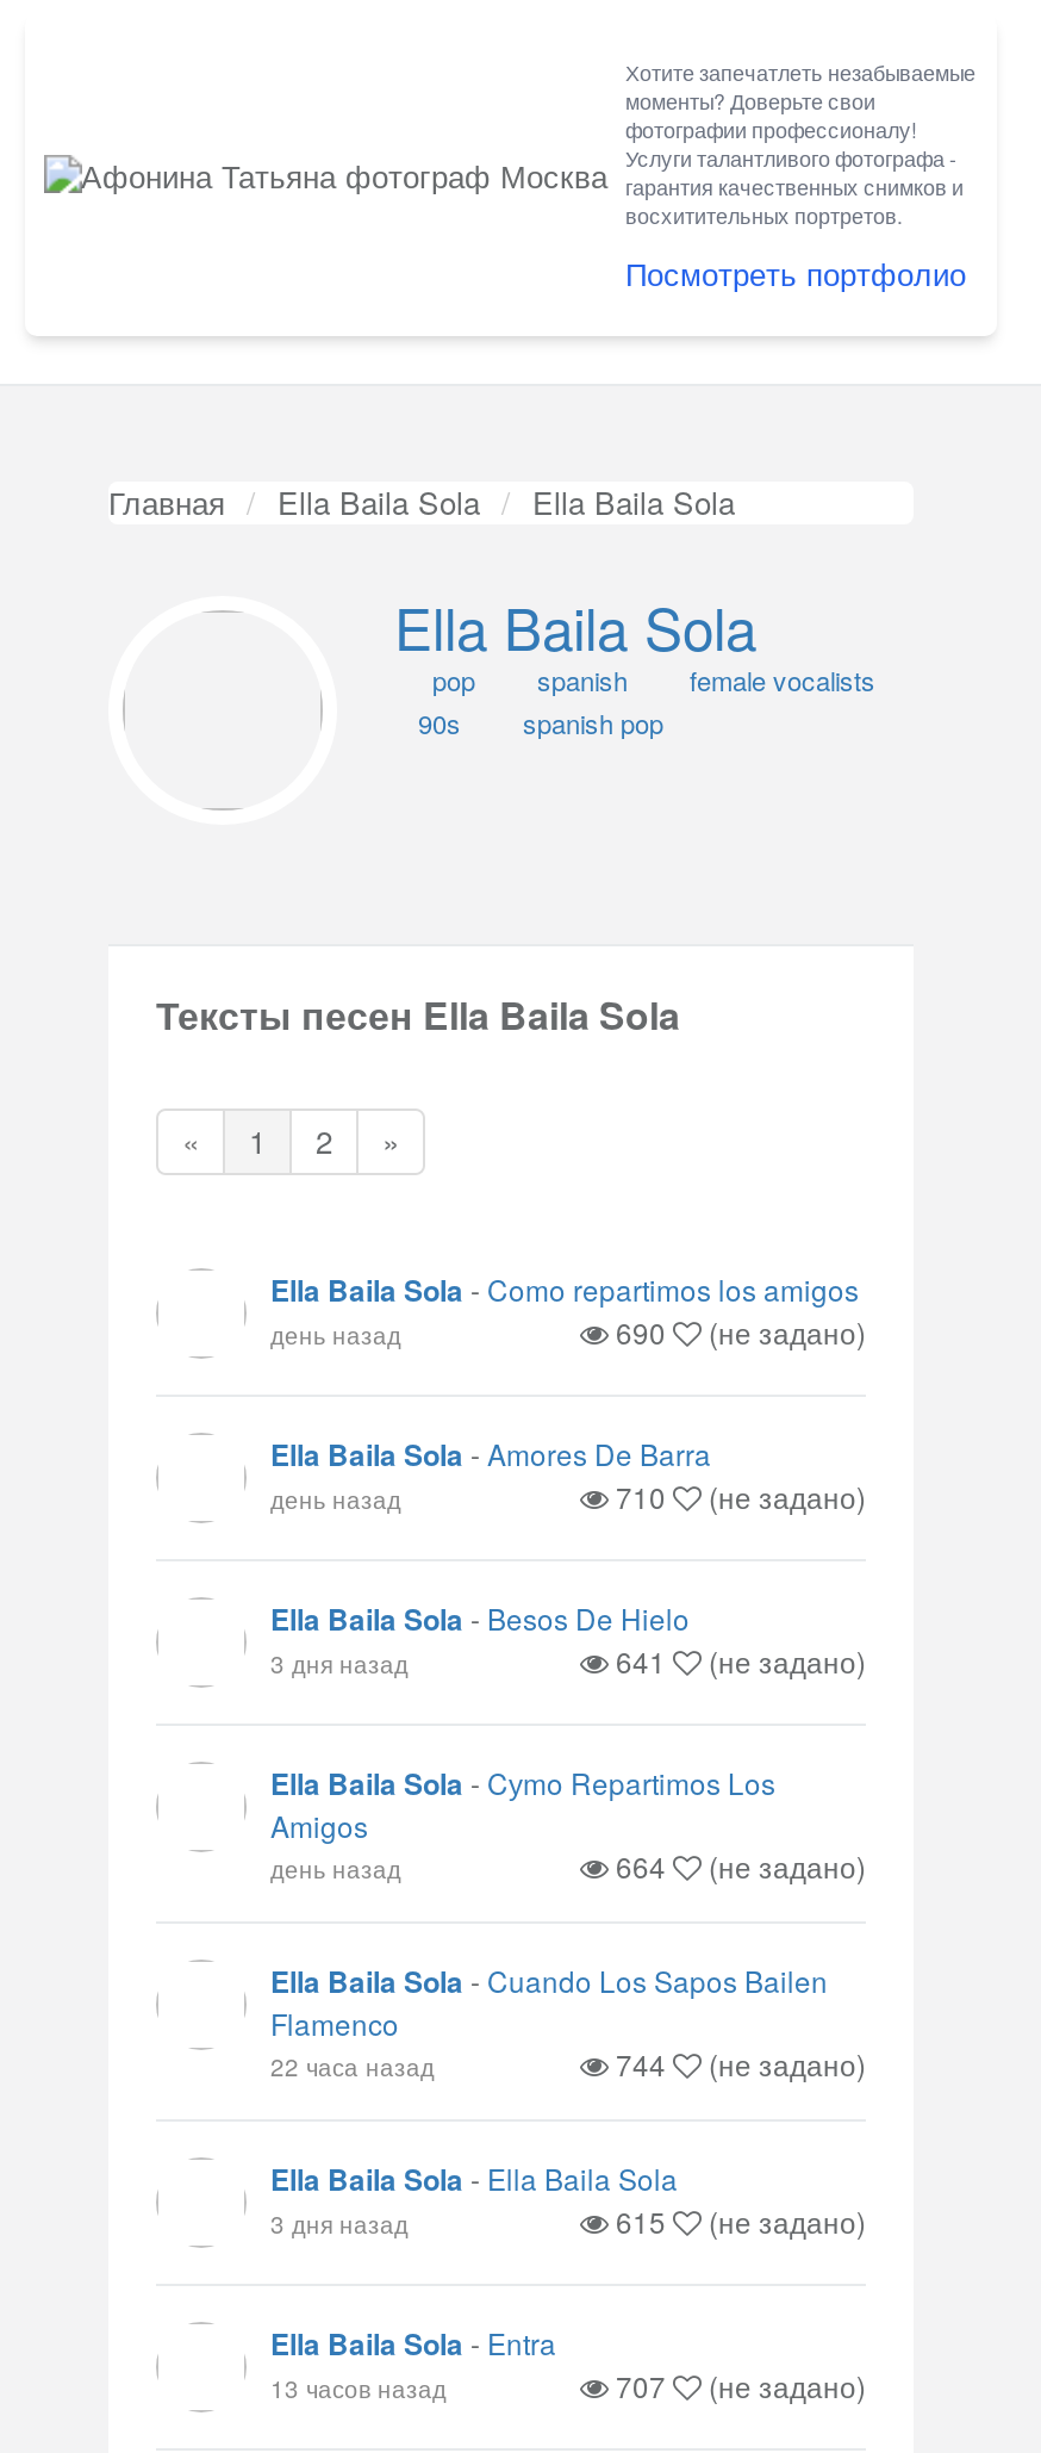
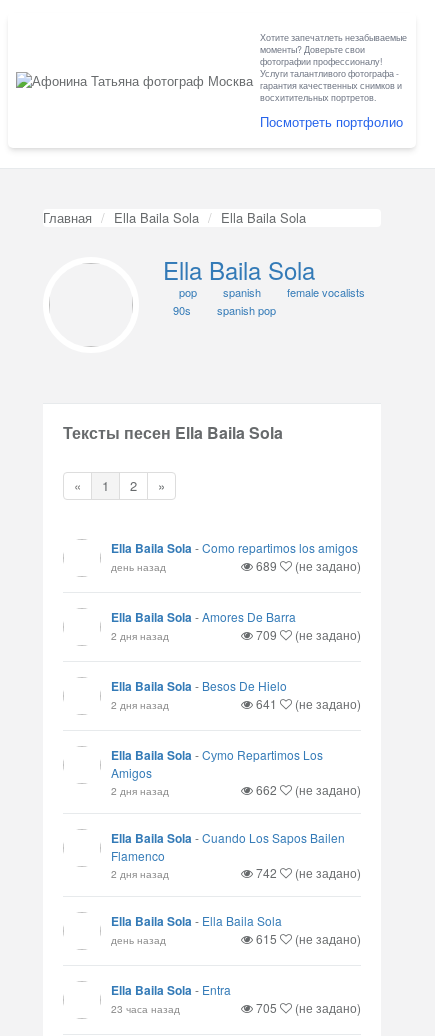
[609,1311,866,1352] 690 (не задано) -> [253,557,361,574] 689 (не задано)
[270,1476,673,1516] день назад | 710 -> [111,626,280,643] 2 дня назад | 709
[270,1645,409,1681] 3 дня назад -> [111,697,169,712] 2 дня назад
[270,1845,673,1886] день назад | 664 -> [111,781,280,798] 2 дня назад | 662
[270,2048,435,2084] 22 часа назад -> [111,866,169,881] 2 дня назад
[609,2043,866,2084] 744 (не задано) -> [253,864,361,881] 742 (не задано)
[270,2205,409,2241] 3 дня назад -> [111,932,166,947] день назад
[270,2370,447,2405] 13 часов назад -> [111,1001,180,1016] 23 часа назад
[609,2365,866,2405] 707 (не задано) -> [253,999,361,1016] 705 (не задано)

